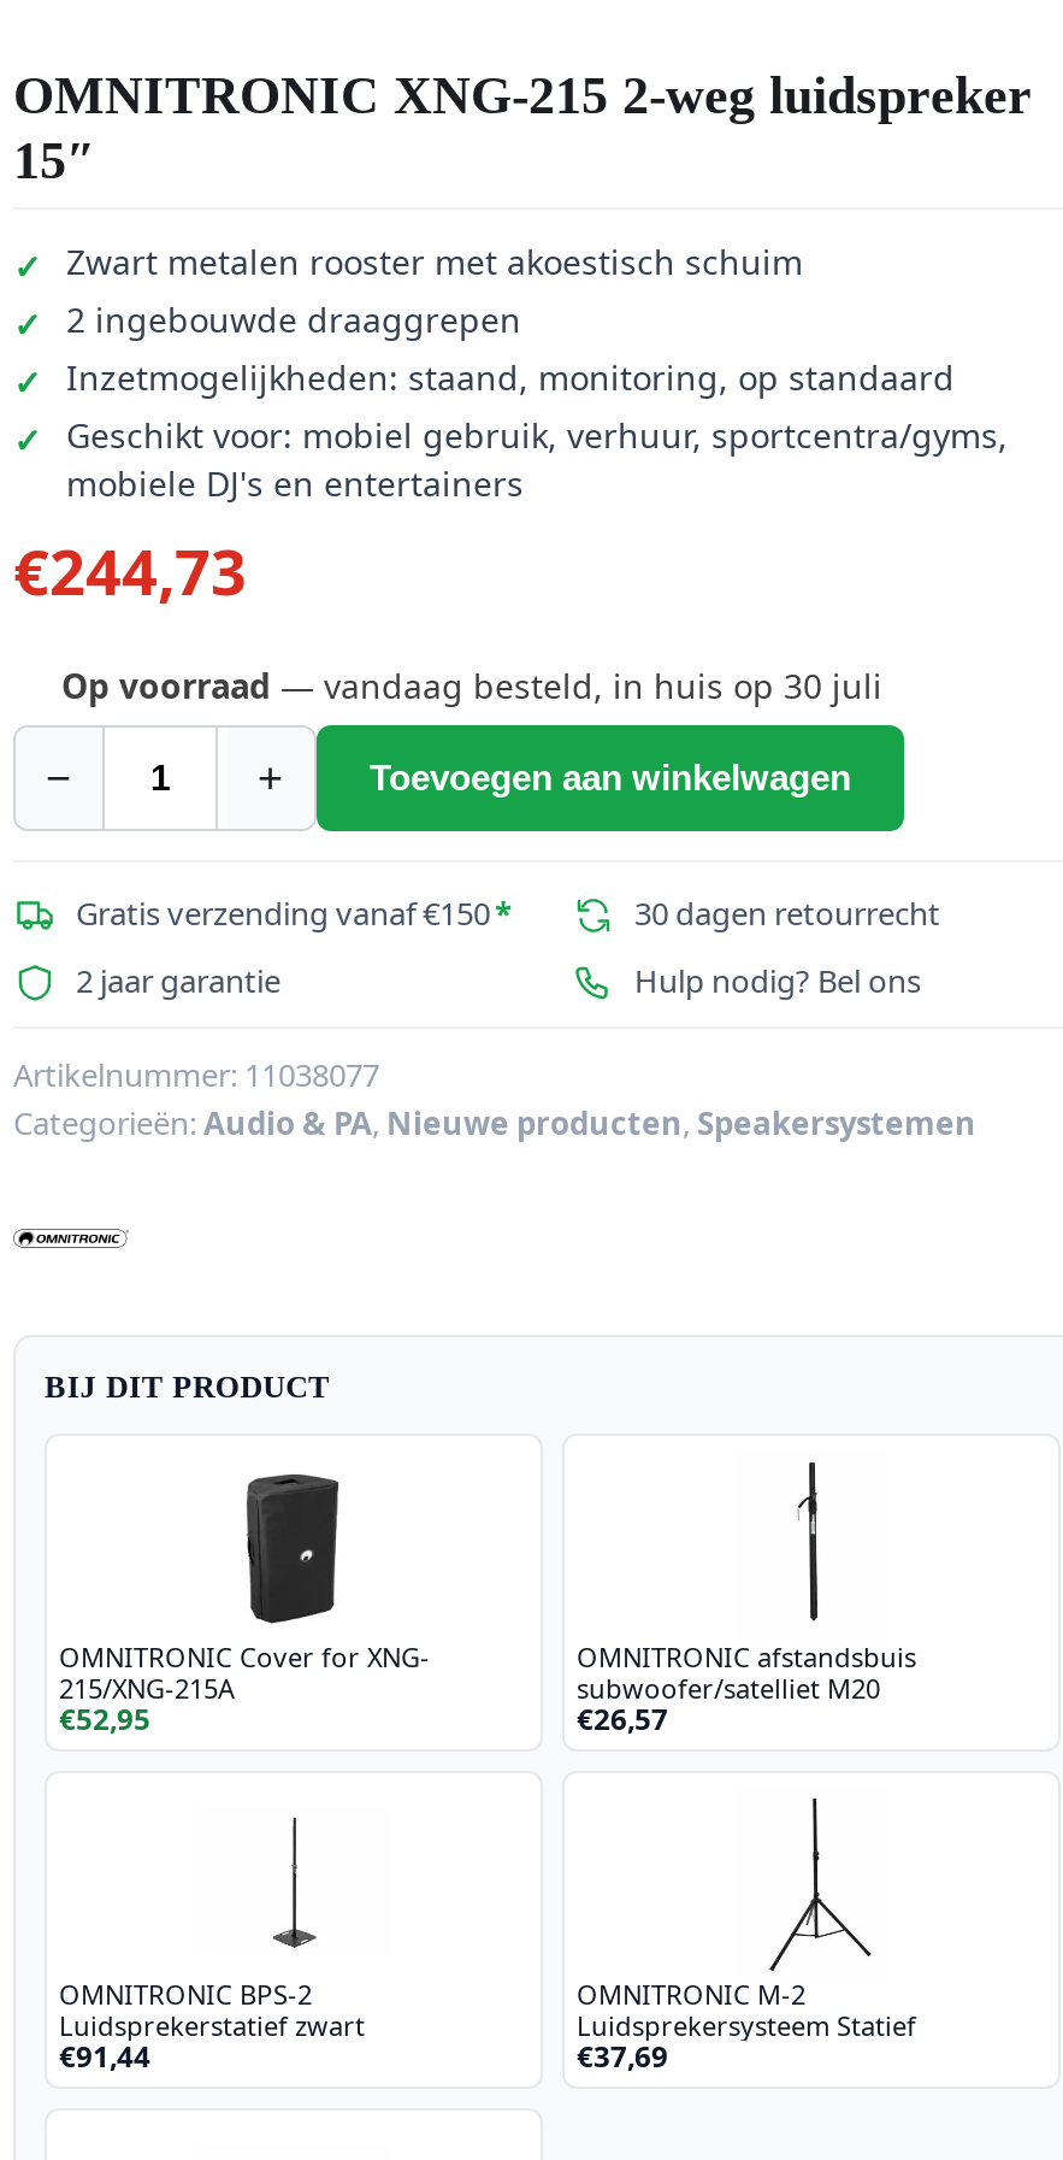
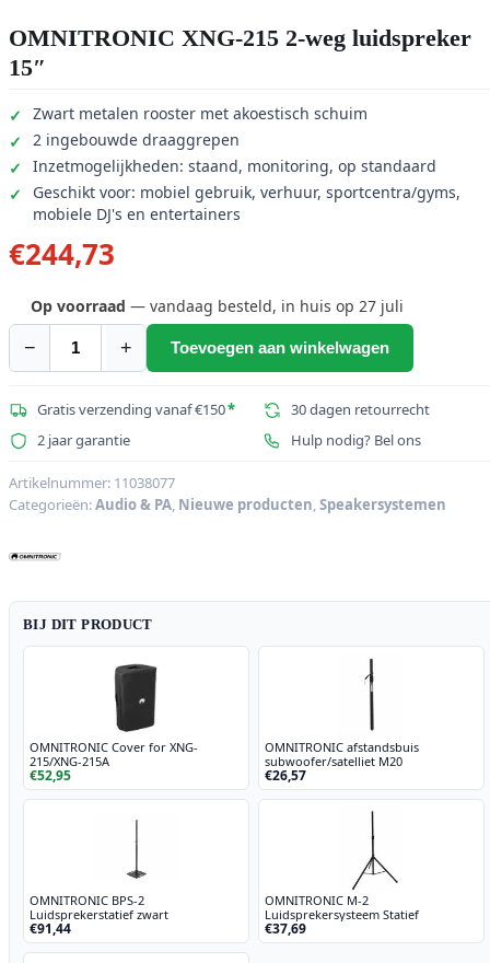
[61,662,882,708] Op voorraad — vandaag besteld, in huis op 30 juli -> [31,295,404,316] Op voorraad — vandaag besteld, in huis op 27 juli

